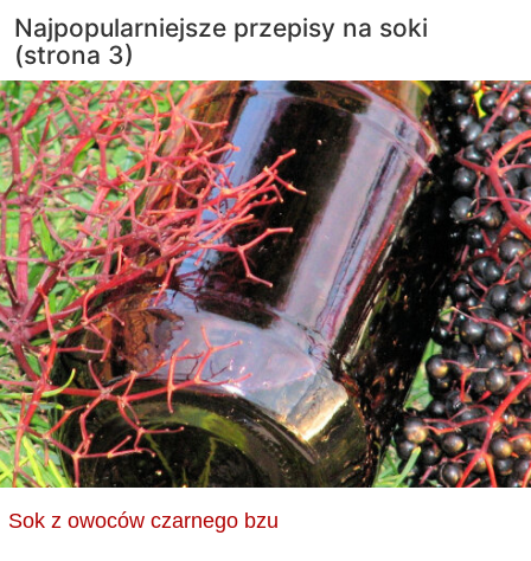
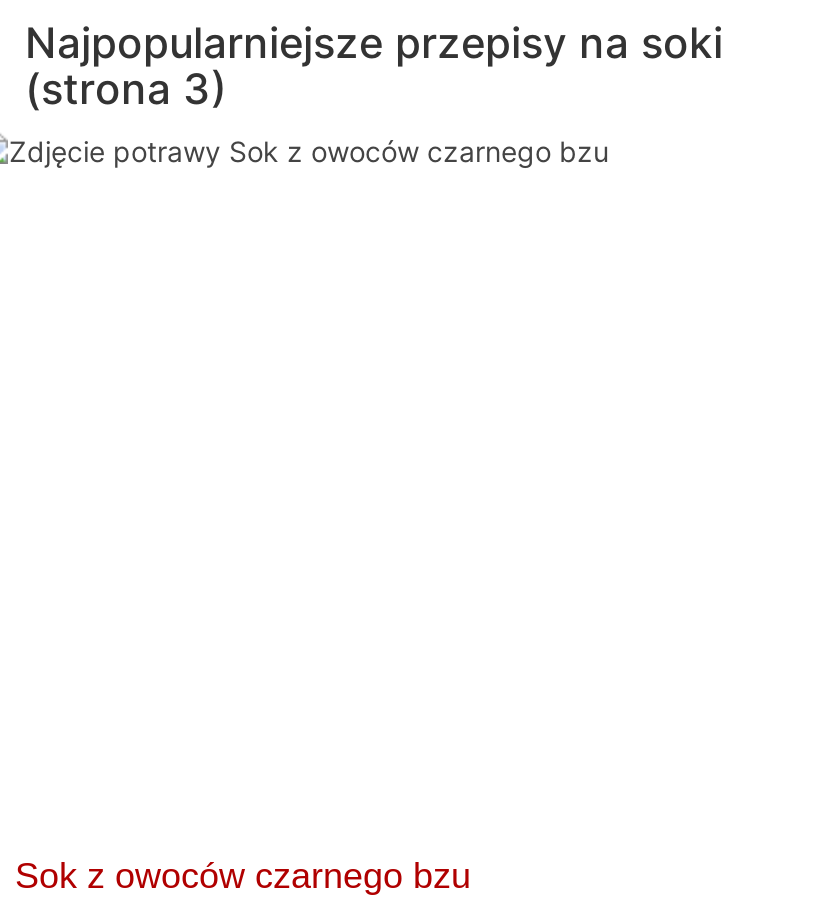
[4,79,527,489] [image] -> none

